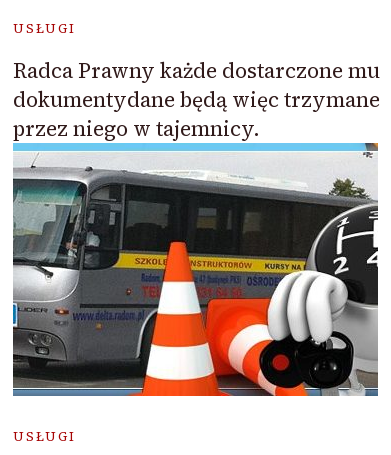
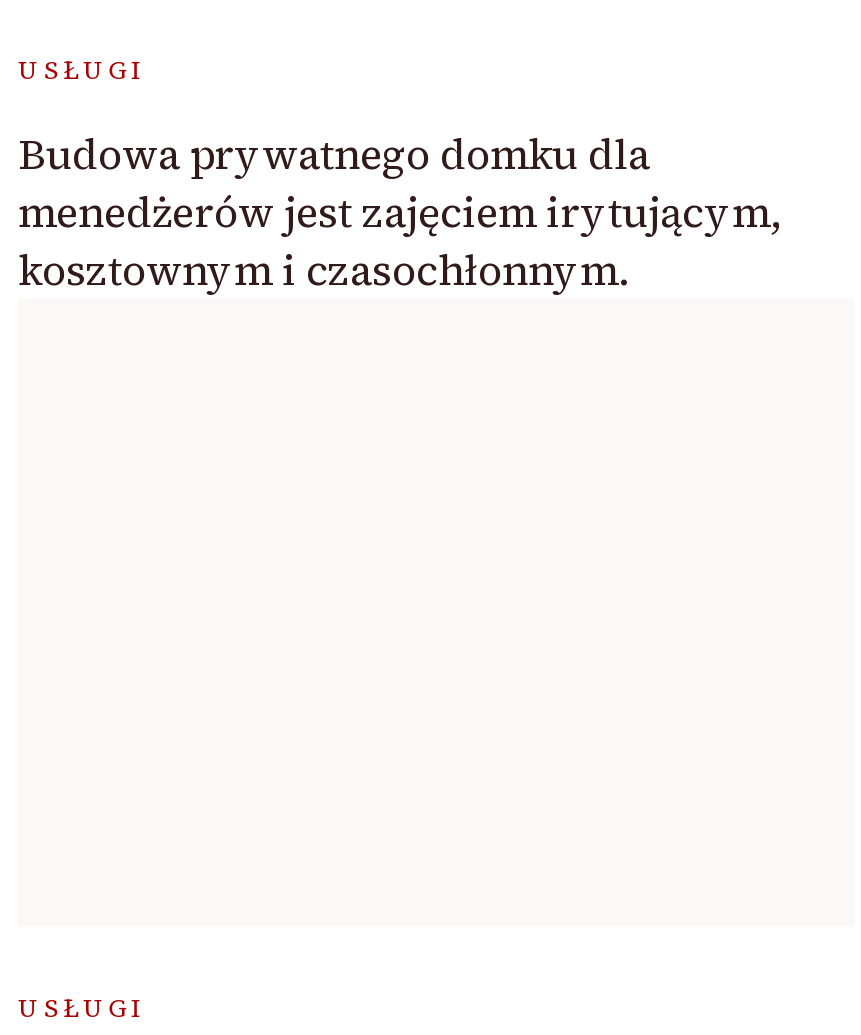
[13,56,380,143] Radca Prawny każde dostarczone mu | dokumentydane będą więc trzymane | przez niego w tajemnicy. -> [18,125,784,299] Budowa prywatnego domku dla | menedżerów jest zajęciem irytującym, | kosztownym i czasochłonnym.
[12,142,379,397] [image] -> none

